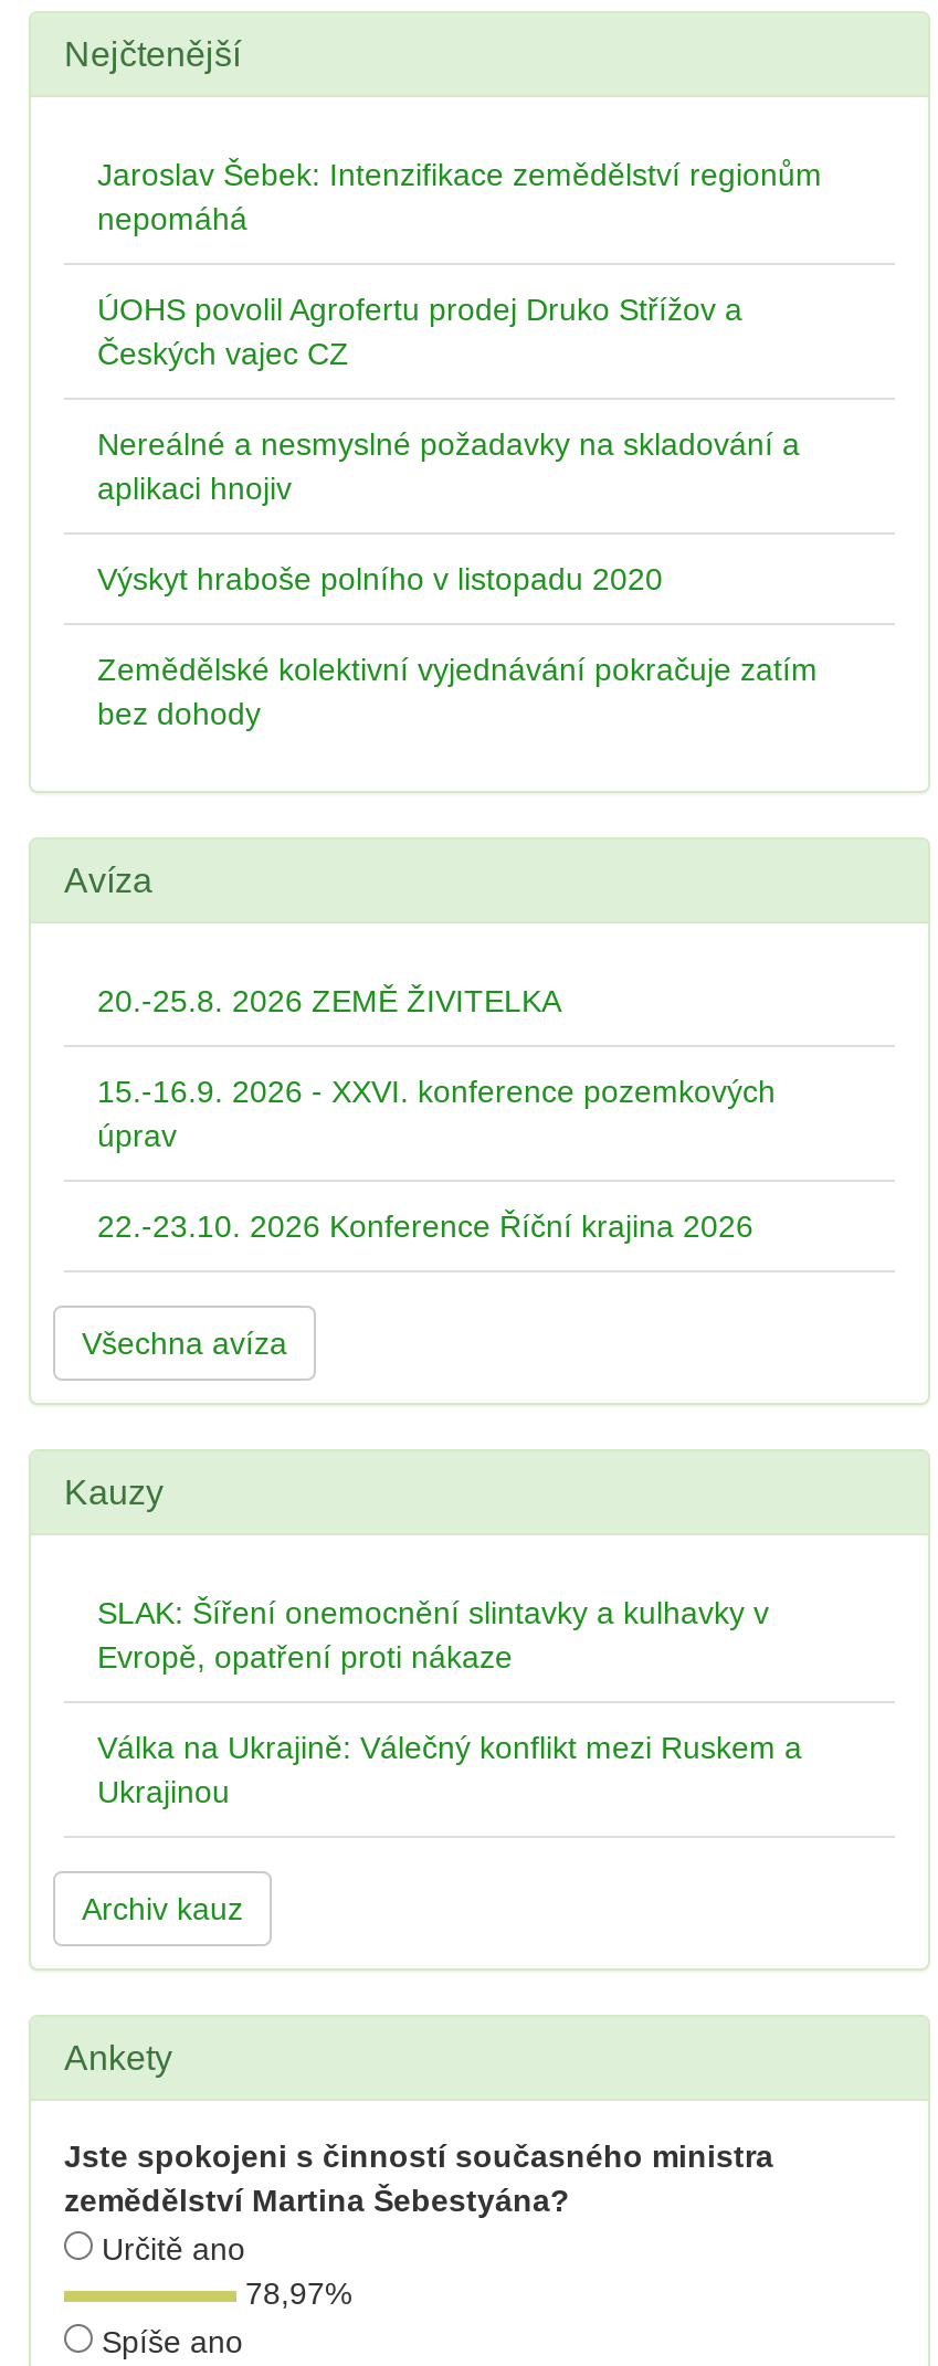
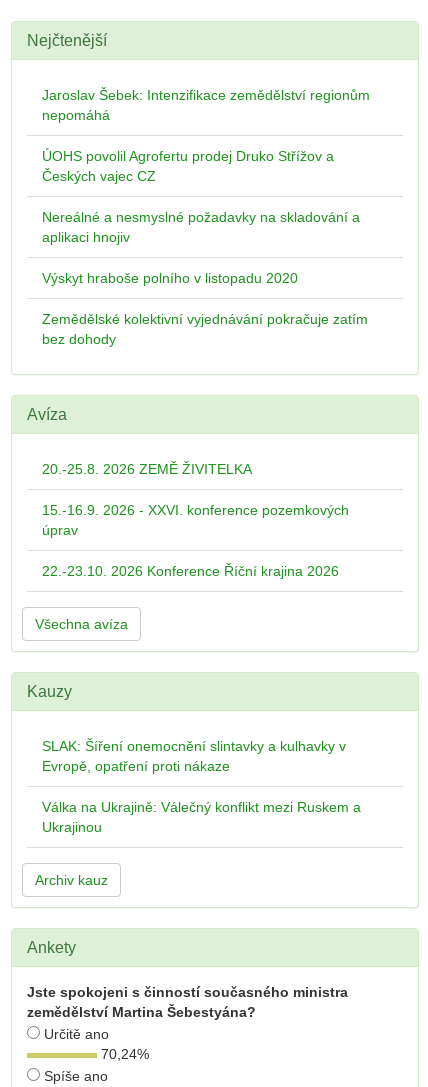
[236,2276,351,2311] 78,97% -> [97,1046,149,1062] 70,24%

